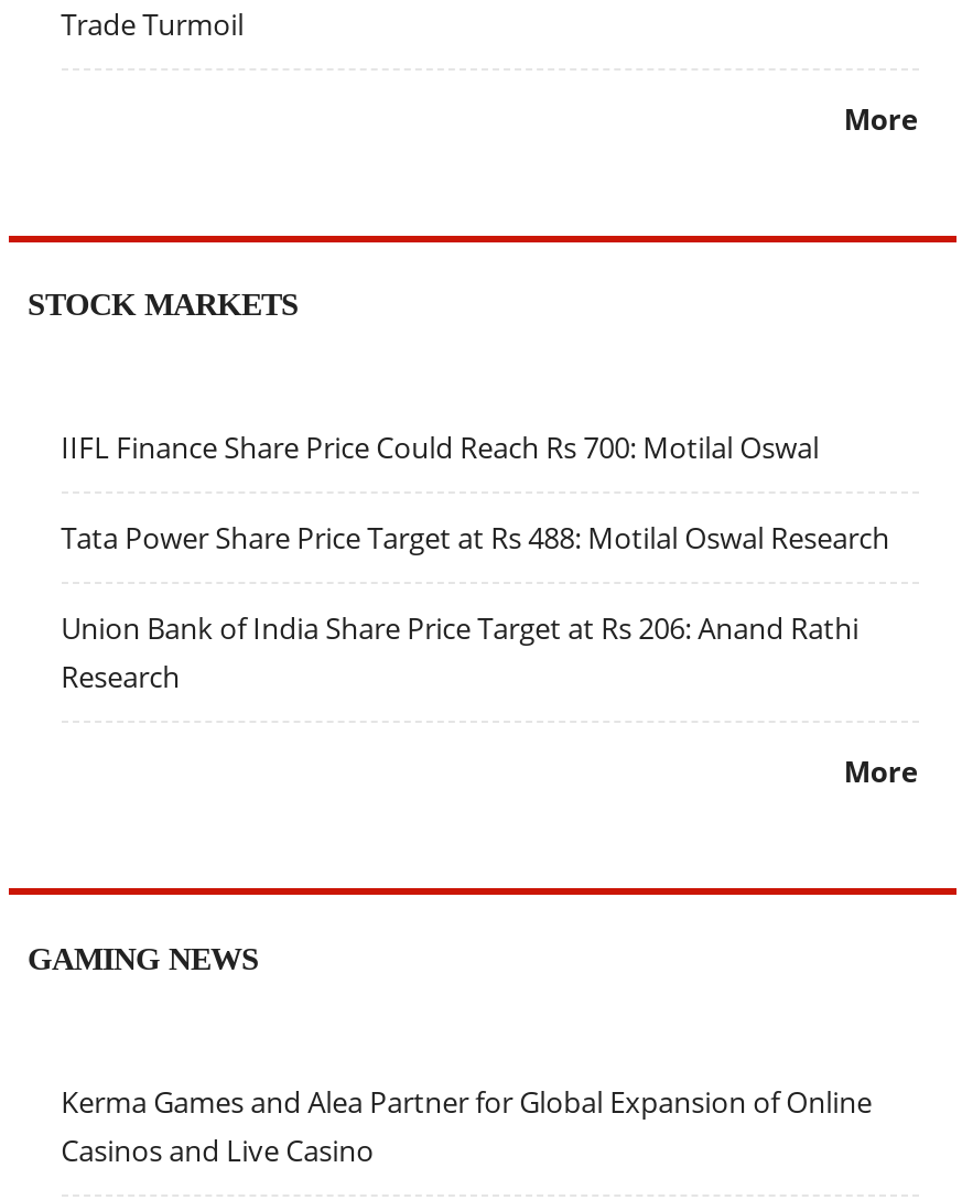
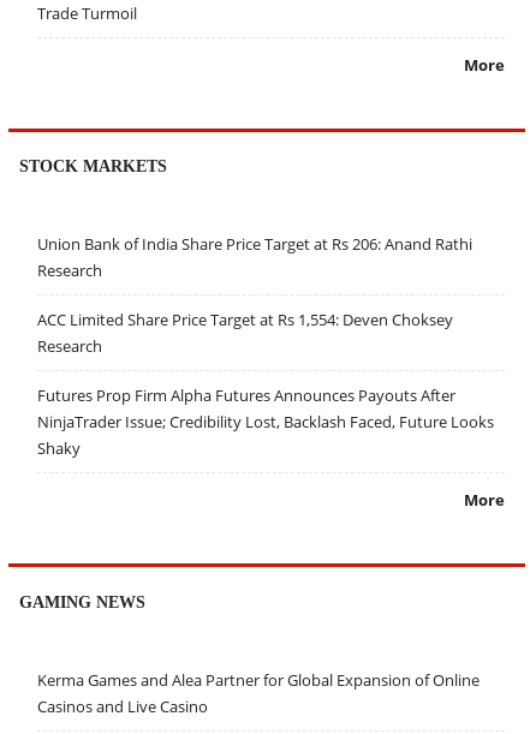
[61,428,889,558] IIFL Finance Share Price Could Reach Rs 700: Motilal Oswal | Tata Power Share Price Target at Rs 488: Motilal Oswal Research -> none
moved [61,609,859,697] -> [37,234,472,282]: Union Bank of India Share Price Target at Rs 206: Anand Rathi | Research
none -> [37,309,493,459] ACC Limited Share Price Target at Rs 1,554: Deven Choksey | Research | Futures Prop Firm Alpha Futures Announces Payouts After | NinjaTrader Issue; Credibility Lost, Backlash Faced, Future Looks | Shaky

